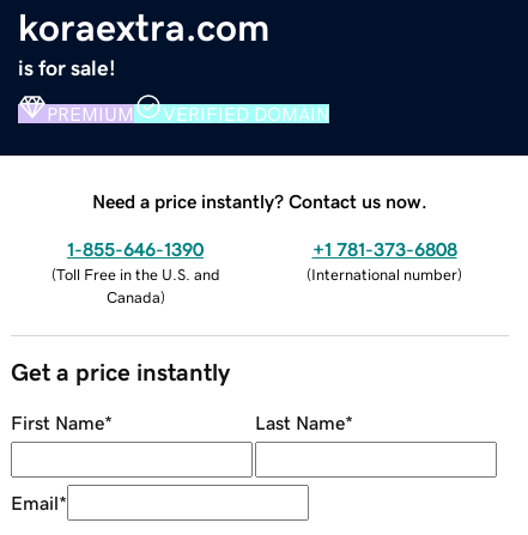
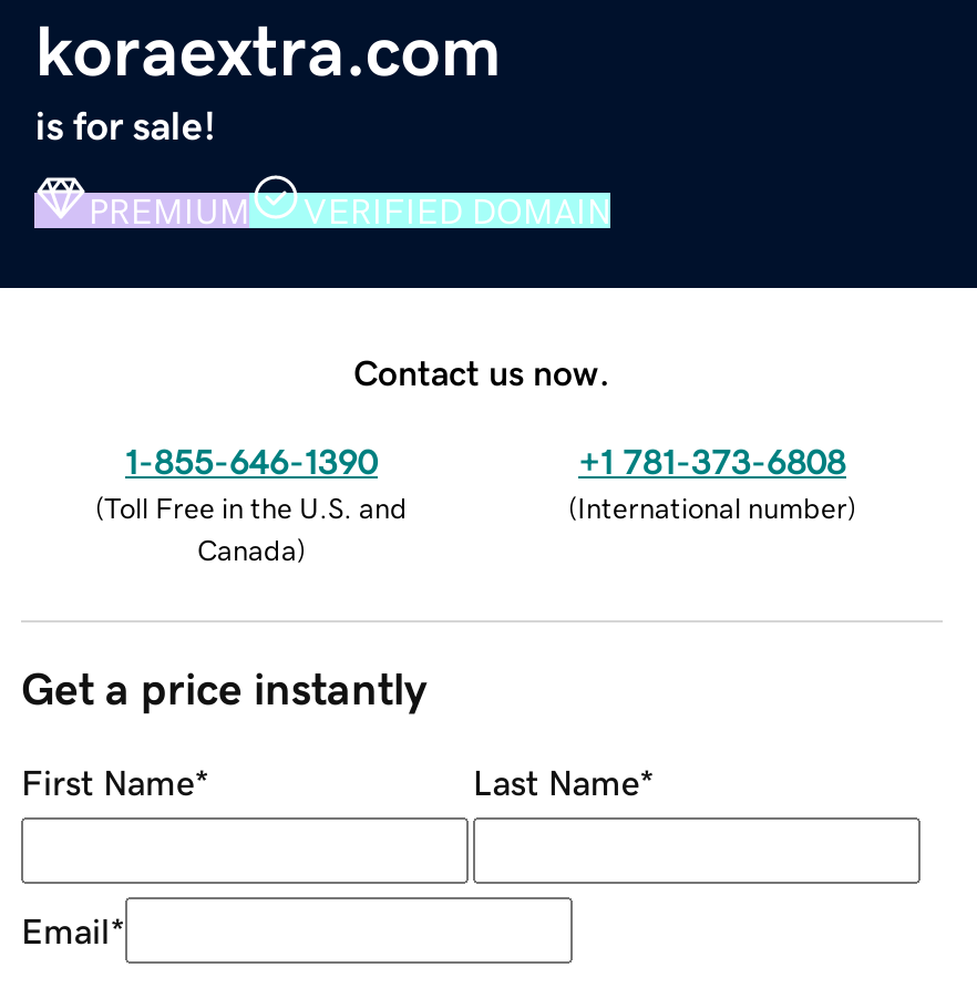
[92,191,427,210] Need a price instantly? Contact us now. -> [353,354,610,389] Contact us now.

